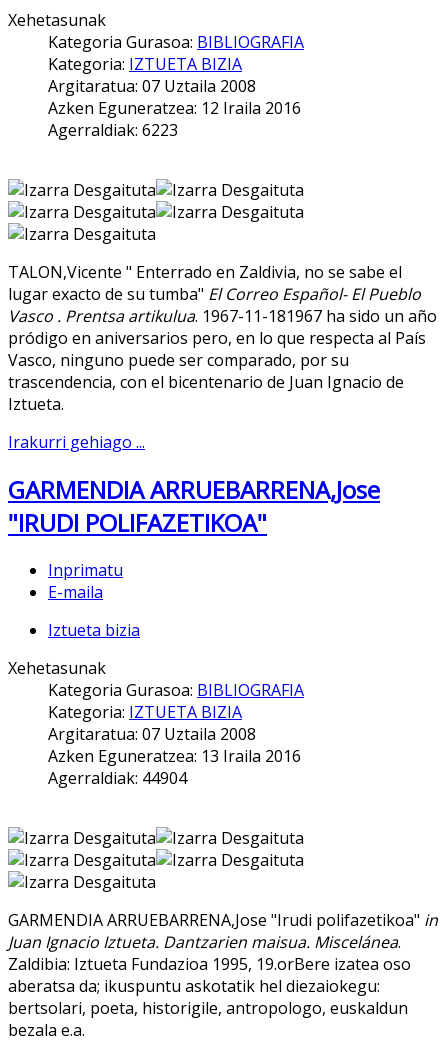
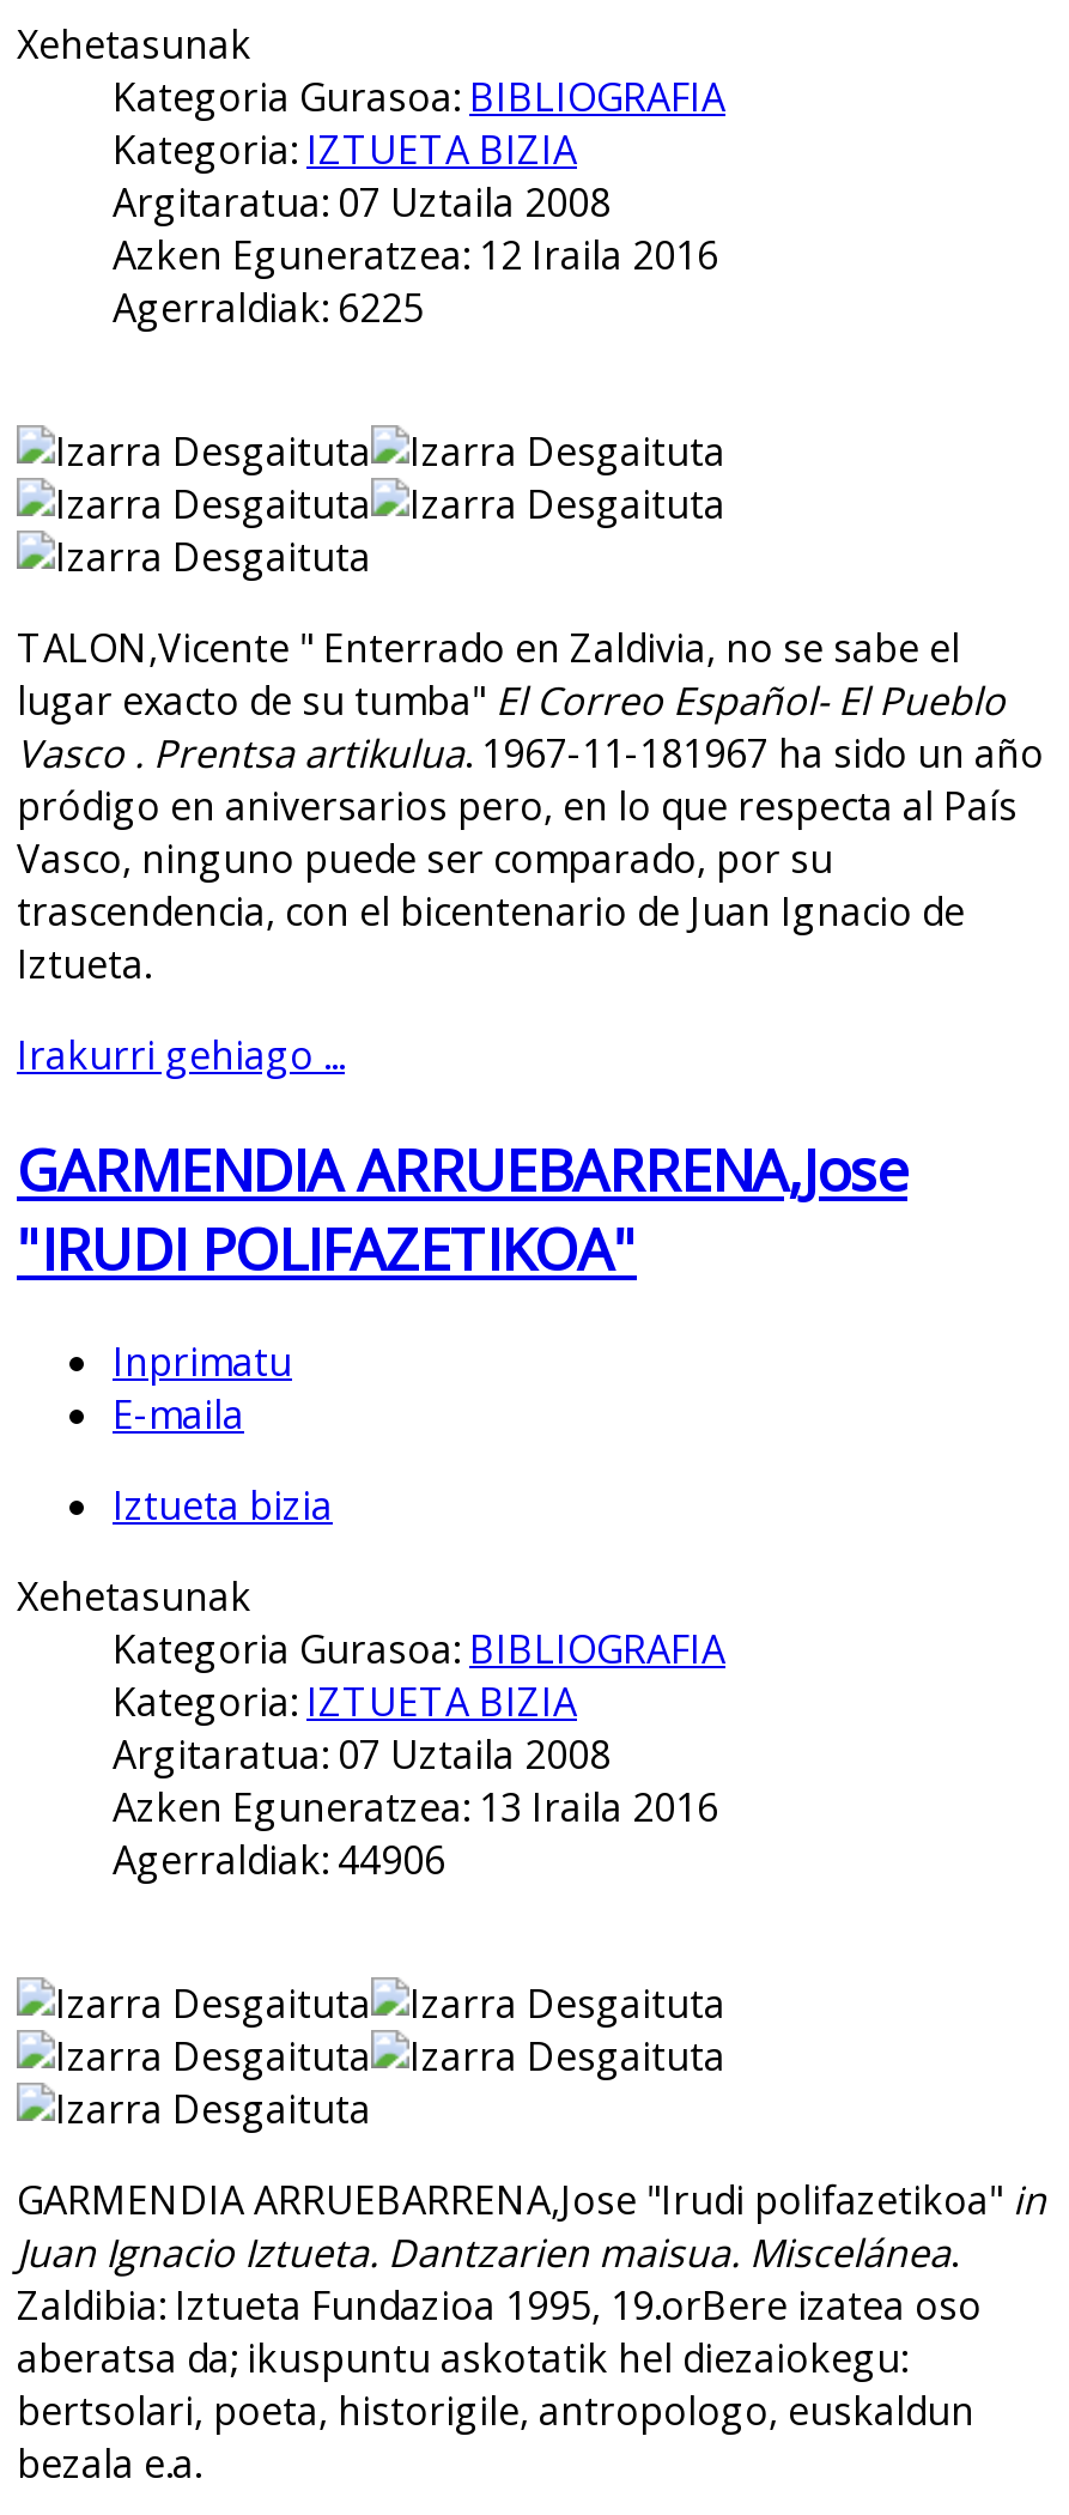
[48,119,178,141] Agerraldiak: 6223 -> [113,281,424,333] Agerraldiak: 6225
[48,766,187,788] Agerraldiak: 44904 -> [113,1832,445,1885] Agerraldiak: 44906

